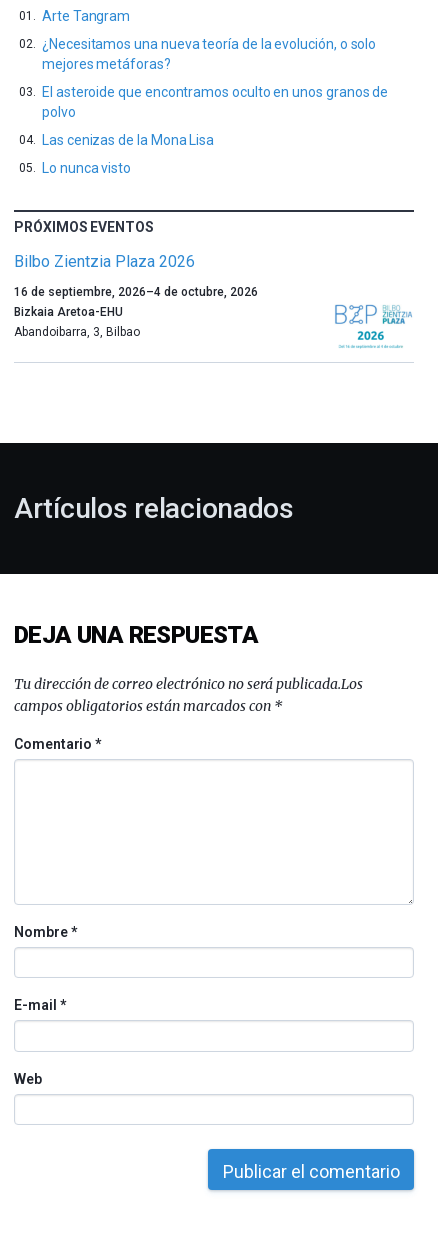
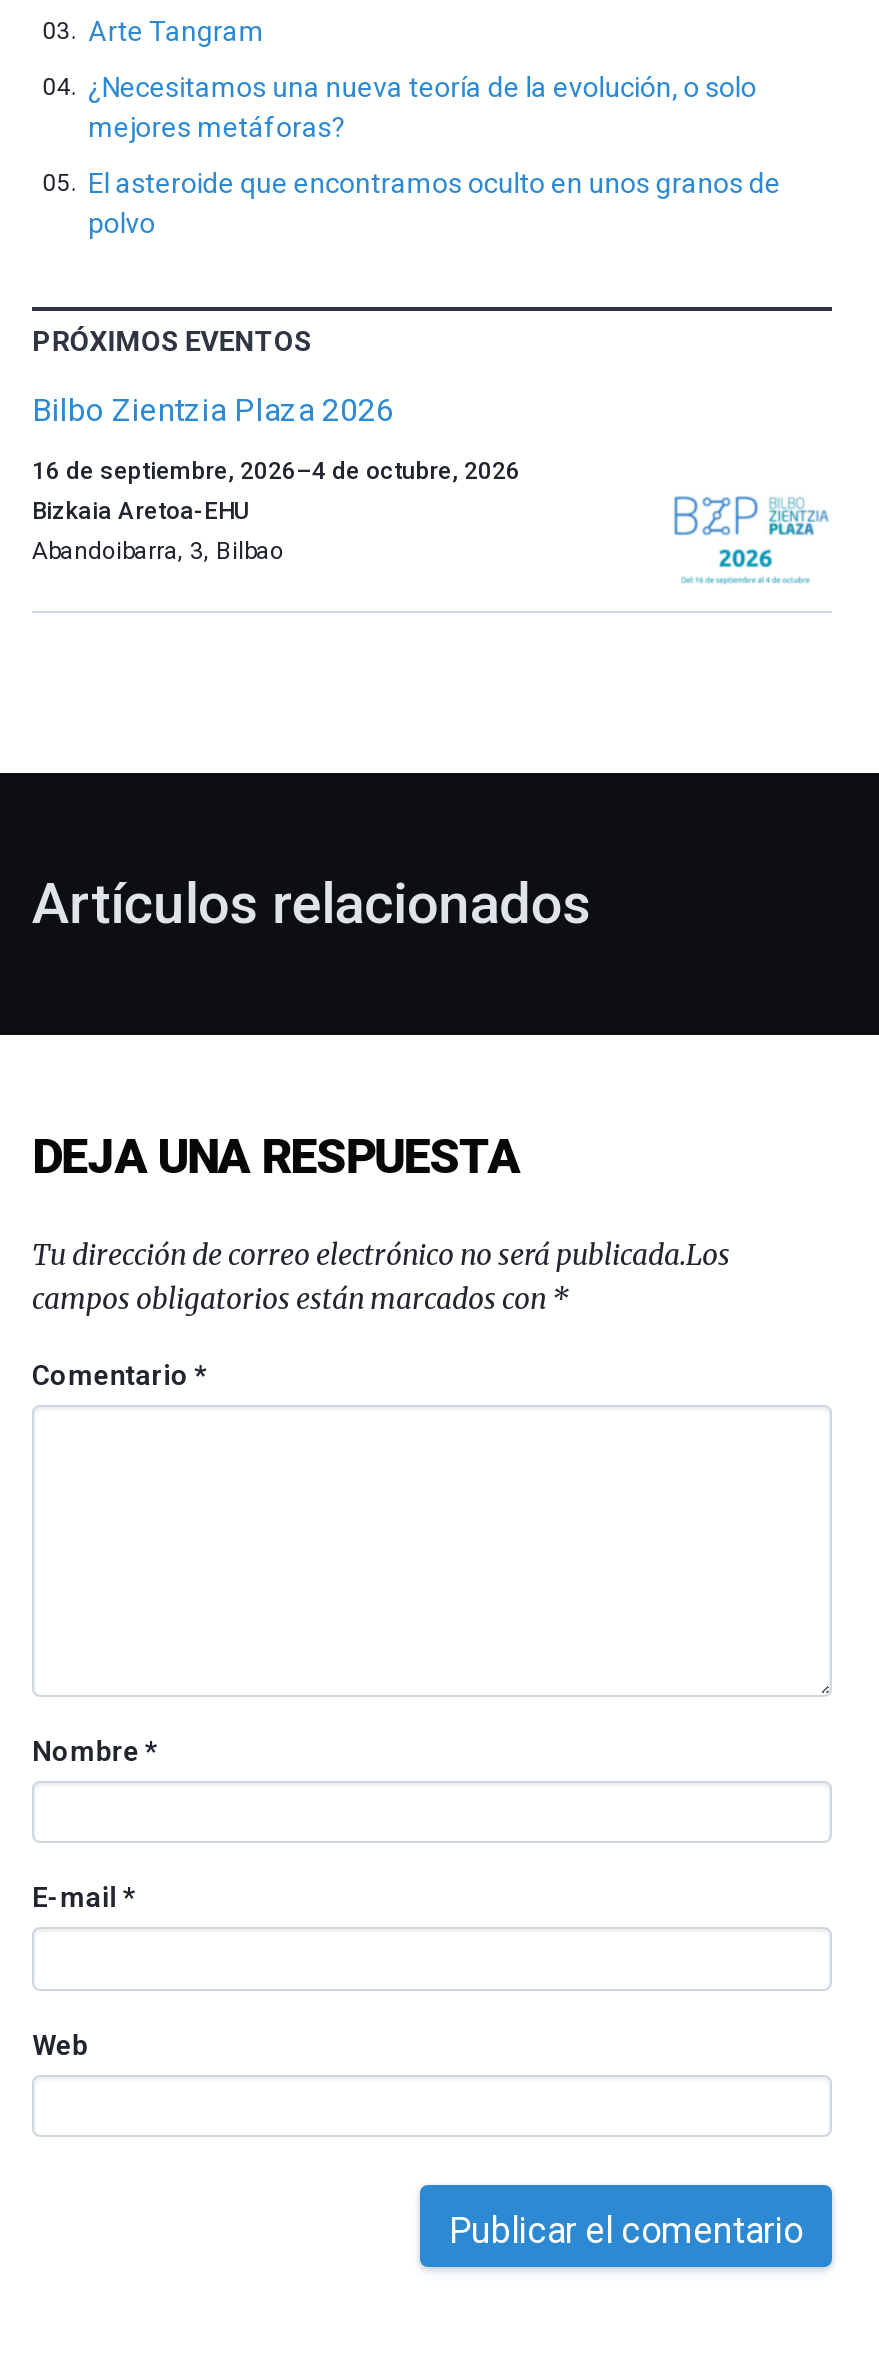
[42,132,214,176] Las cenizas de la Mona Lisa | Lo nunca visto -> none

